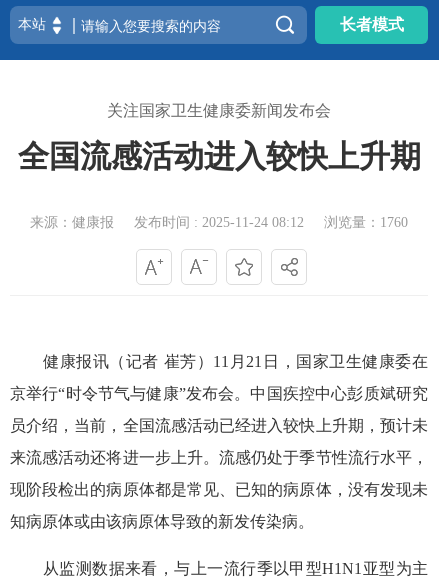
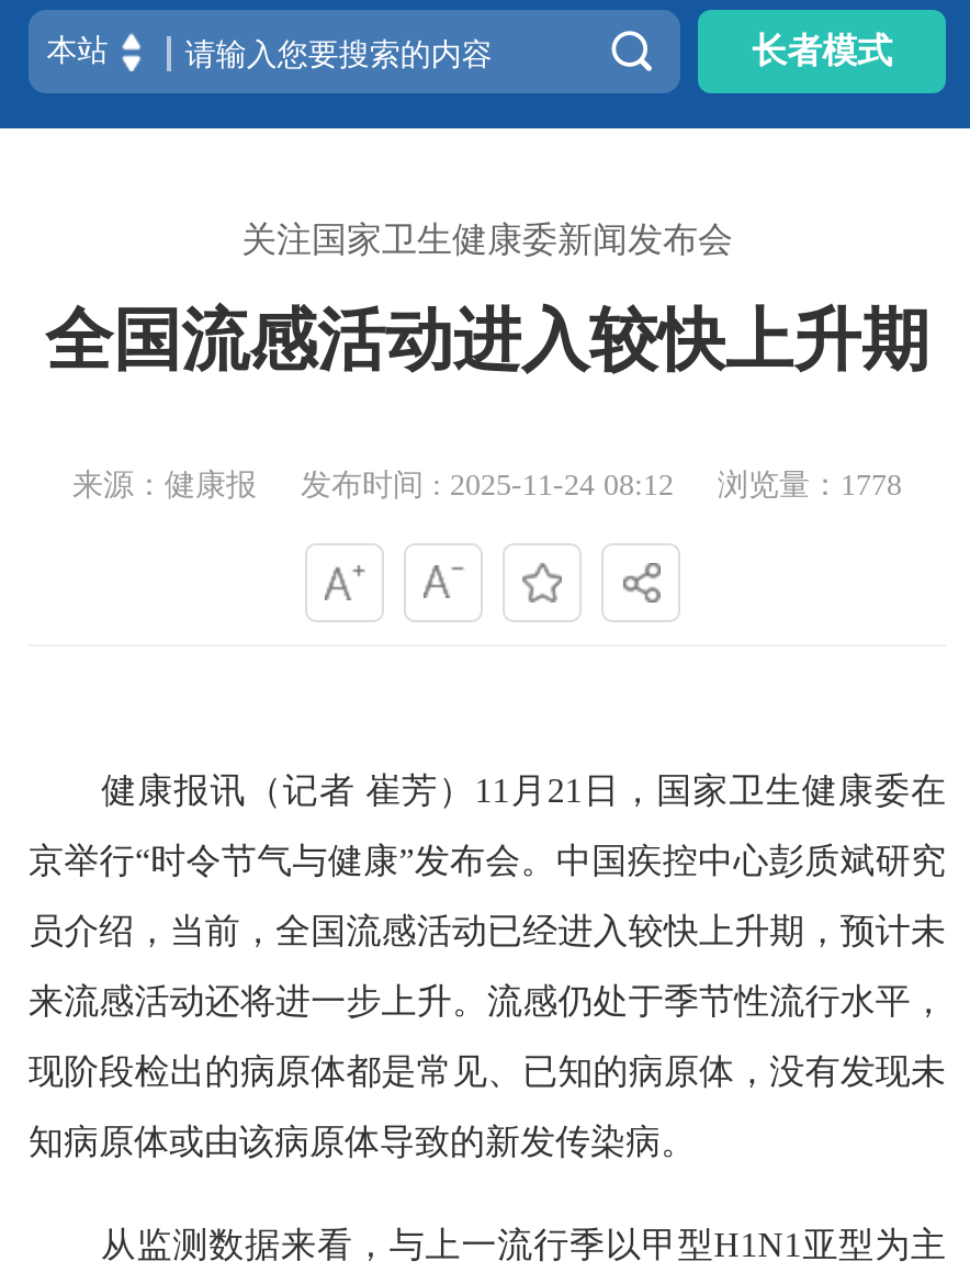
[30,215,408,230] 来源：健康报 发布时间 : 2025-11-24 08:12 浏览量：1760 -> [72,469,902,502] 来源：健康报 发布时间 : 2025-11-24 08:12 浏览量：1778

